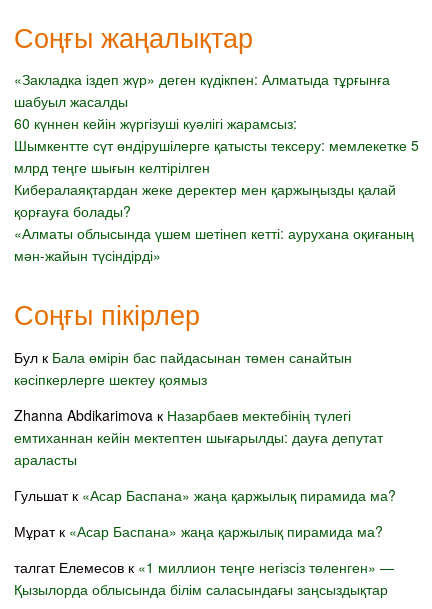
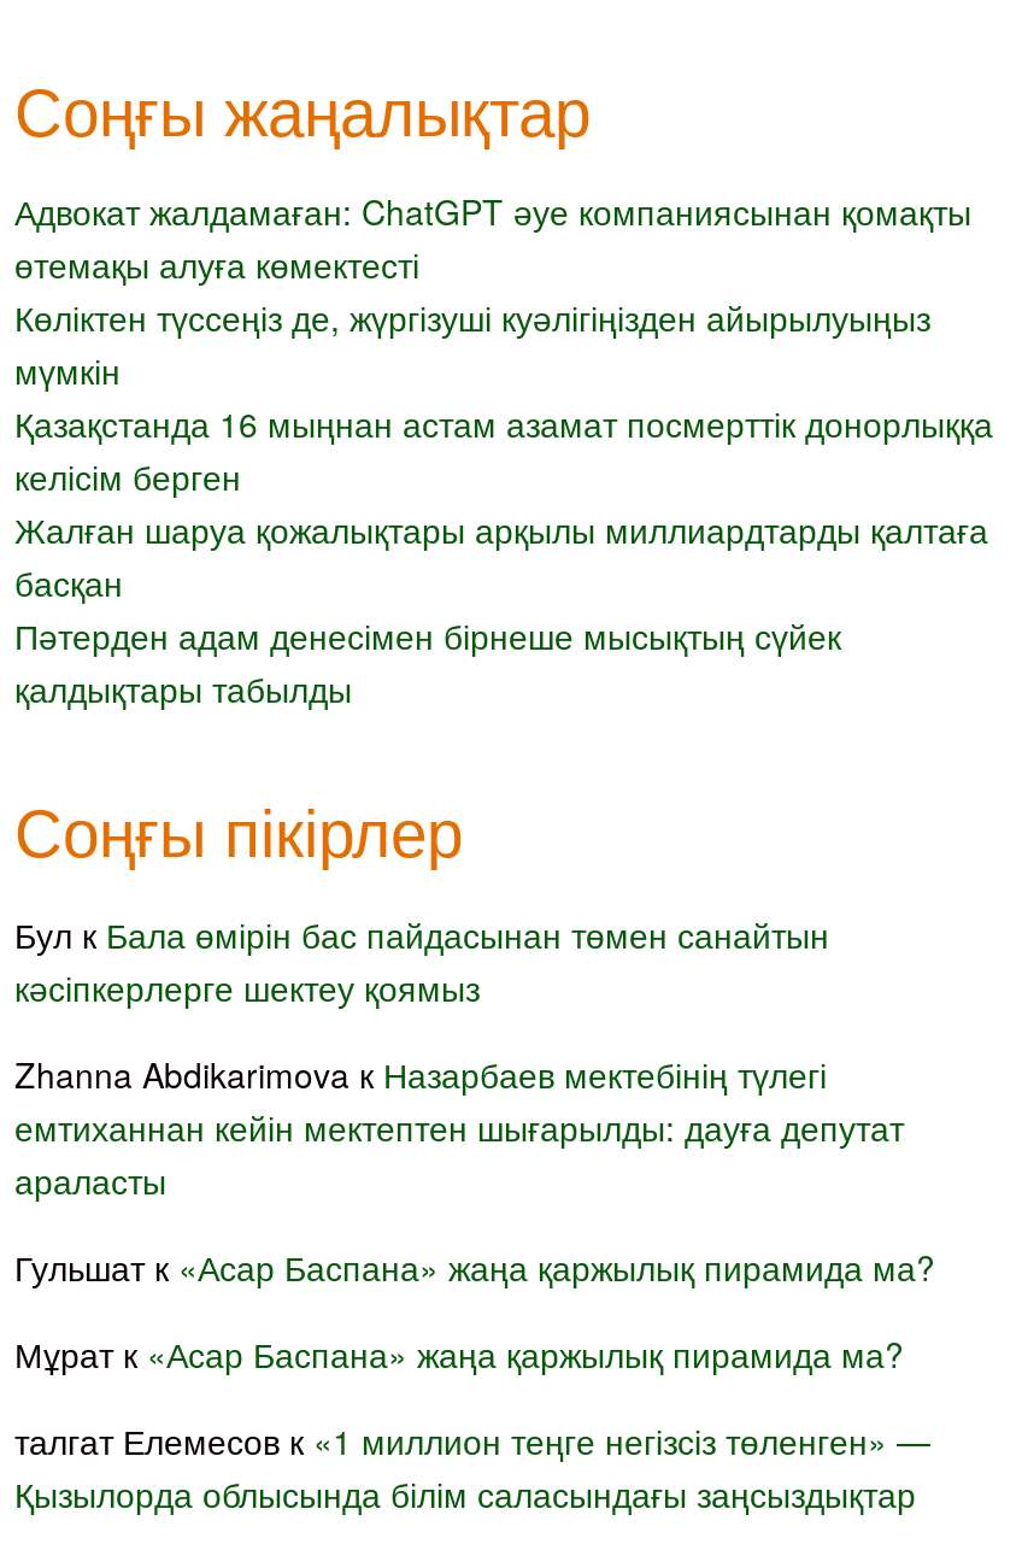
[14,69,419,265] «Закладка іздеп жүр» деген күдікпен: Алматыда тұрғынға | шабуыл жасалды | 60 күннен кейін жүргізуші куәлігі жарамсыз: | Шымкентте сүт өндірушілерге қатысты тексеру: мемлекетке 5 | млрд теңге шығын келтірілген | Кибералаяқтардан жеке деректер мен қаржыңызды қалай | қорғауға болады? | «Алматы облысында үшем шетінеп кетті: аурухана оқиғаның | мән-жайын түсіндірді» -> [14,188,993,714] Адвокат жалдамаған: ChatGPT әуе компаниясынан қомақты | өтемақы алуға көмектесті | Көліктен түссеңіз де, жүргізуші куәлігіңізден айырылуыңыз | мүмкін | Қазақстанда 16 мыңнан астам азамат посмерттік донорлыққа | келісім берген | Жалған шаруа қожалықтары арқылы миллиардтарды қалтаға | басқан | Пәтерден адам денесімен бірнеше мысықтың сүйек | қалдықтары табылды

